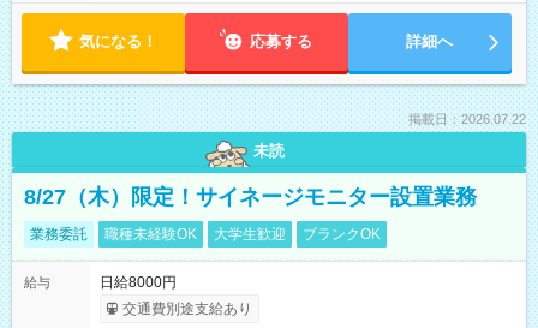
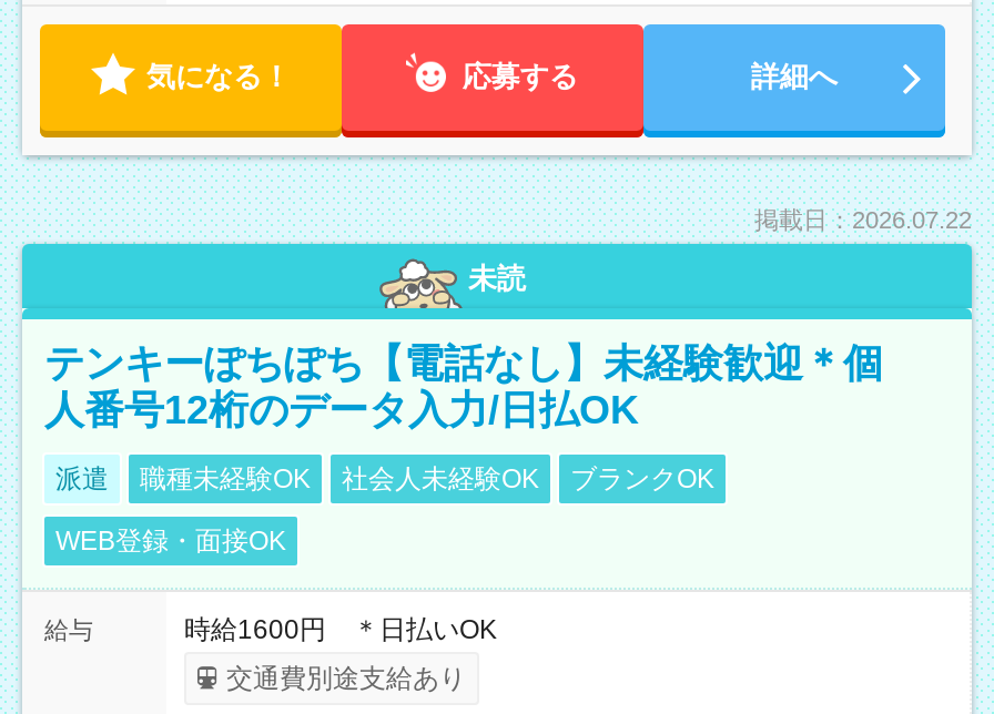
[24,185,477,209] 8/27（木）限定！サイネージモニター設置業務 -> [44,341,883,432] テンキーぽちぽち【電話なし】未経験歓迎＊個 | 人番号12桁のデータ入力/日払OK
[30,226,88,243] 業務委託 -> [55,463,109,494] 派遣
[214,226,286,243] 大学生歓迎 -> [342,463,539,494] 社会人未経験OK
none -> [55,526,286,557] WEB登録・面接OK
[100,274,177,291] 日給8000円 -> [184,614,497,645] 時給1600円 ＊日払いOK

